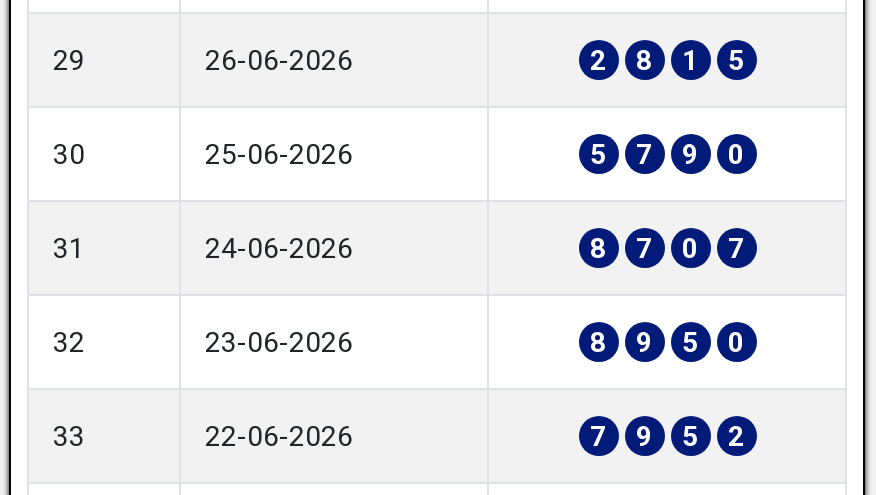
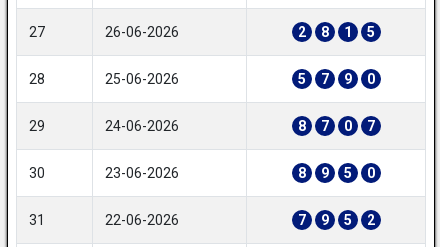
[53,43,85,75] 29 -> [29,23,45,39] 27
[53,137,85,169] 30 -> [29,70,45,86] 28
[53,231,85,263] 31 -> [29,117,45,133] 29
[53,325,85,357] 32 -> [29,164,45,180] 30
[53,419,85,451] 33 -> [29,211,45,227] 31

